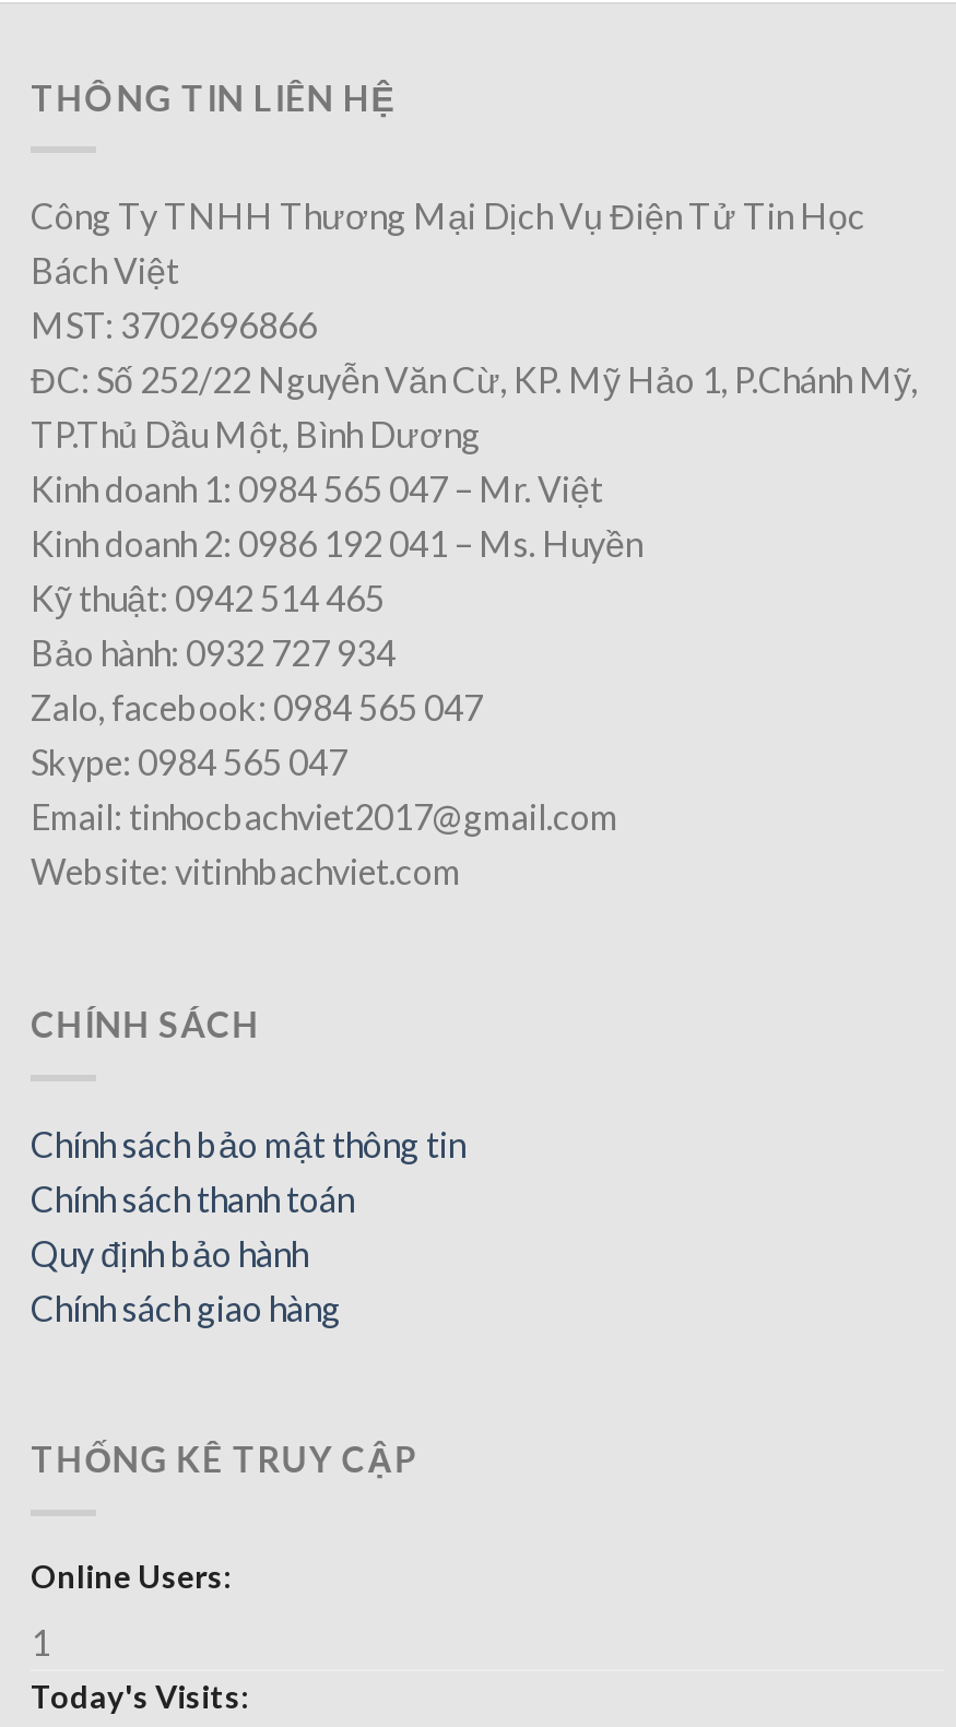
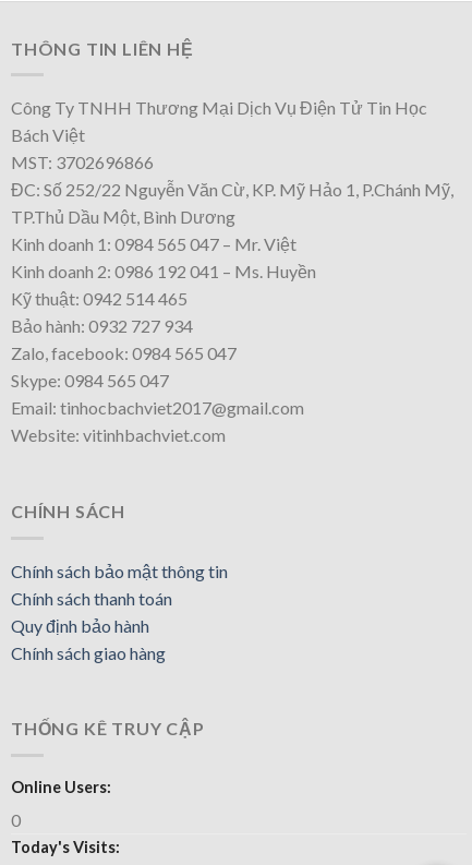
[31,1620,50,1662] 1 -> [11,809,21,830] 0

